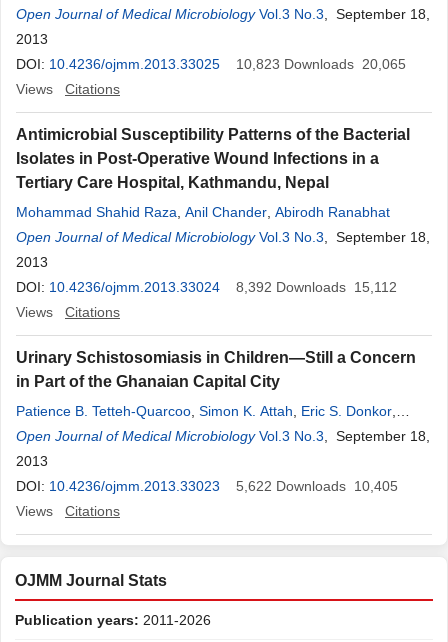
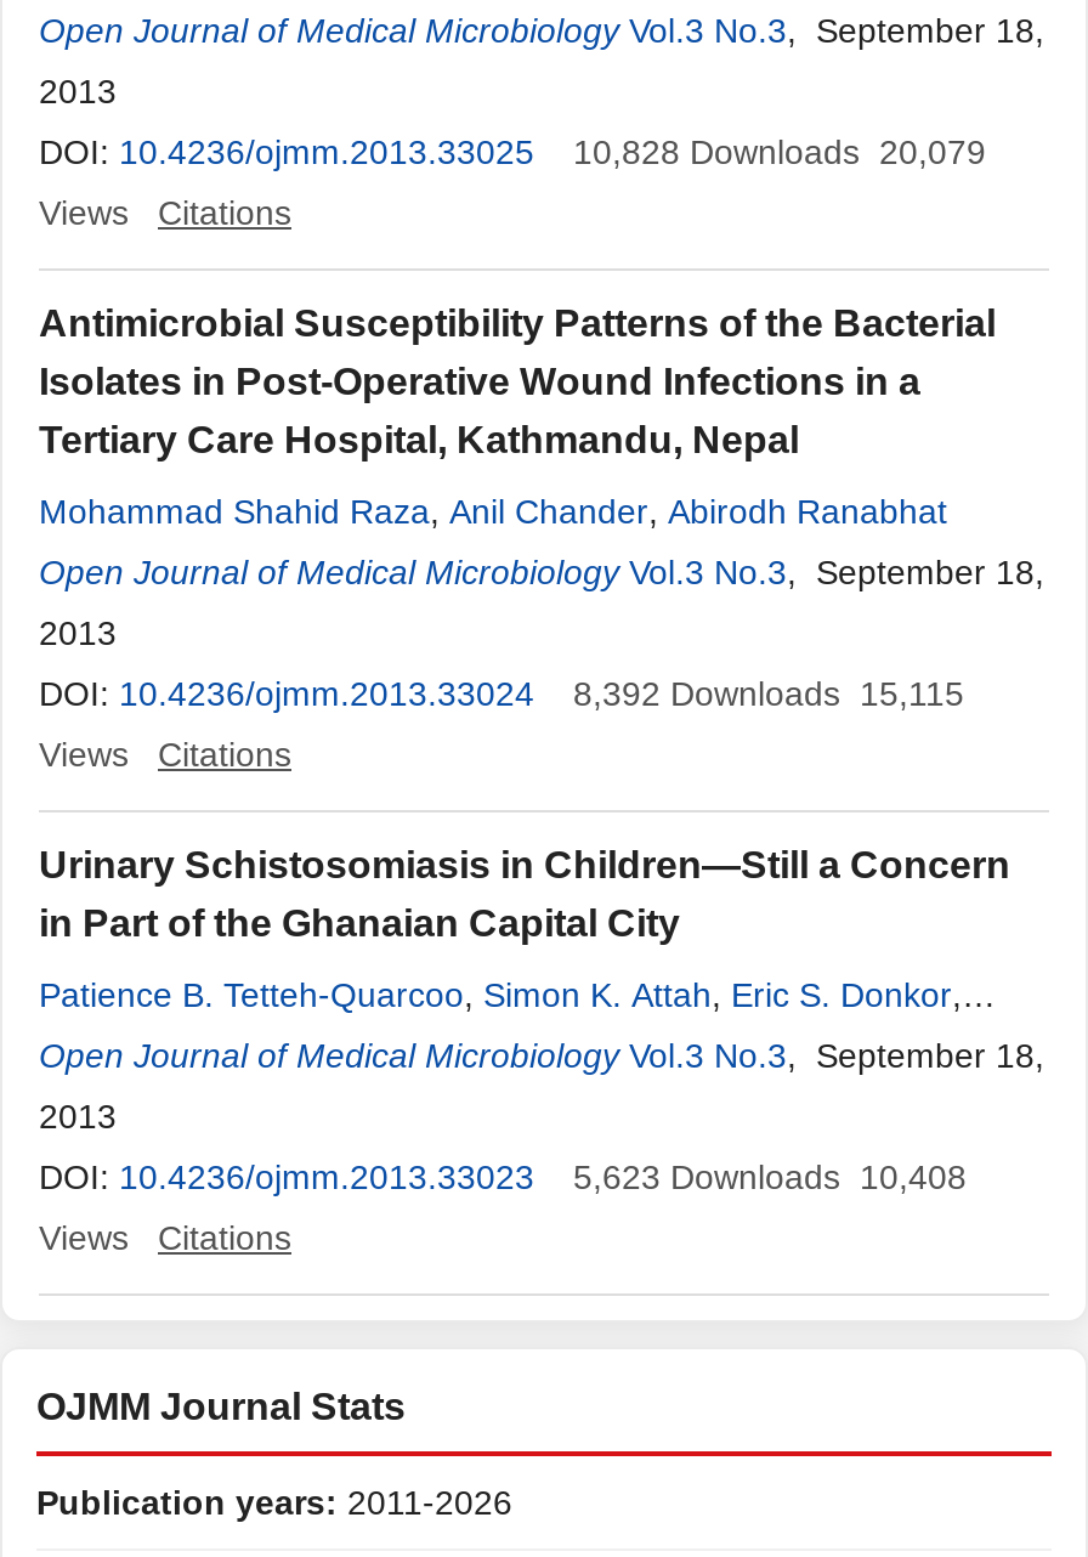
[16,56,406,72] DOI: 10.4236/ojmm.2013.33025 10,823 Downloads 20,065 -> [39,132,986,171] DOI: 10.4236/ojmm.2013.33025 10,828 Downloads 20,079
[16,279,397,295] DOI: 10.4236/ojmm.2013.33024 8,392 Downloads 15,112 -> [39,674,964,713] DOI: 10.4236/ojmm.2013.33024 8,392 Downloads 15,115
[16,478,398,494] DOI: 10.4236/ojmm.2013.33023 5,622 Downloads 10,405 -> [39,1157,967,1196] DOI: 10.4236/ojmm.2013.33023 5,623 Downloads 10,408

